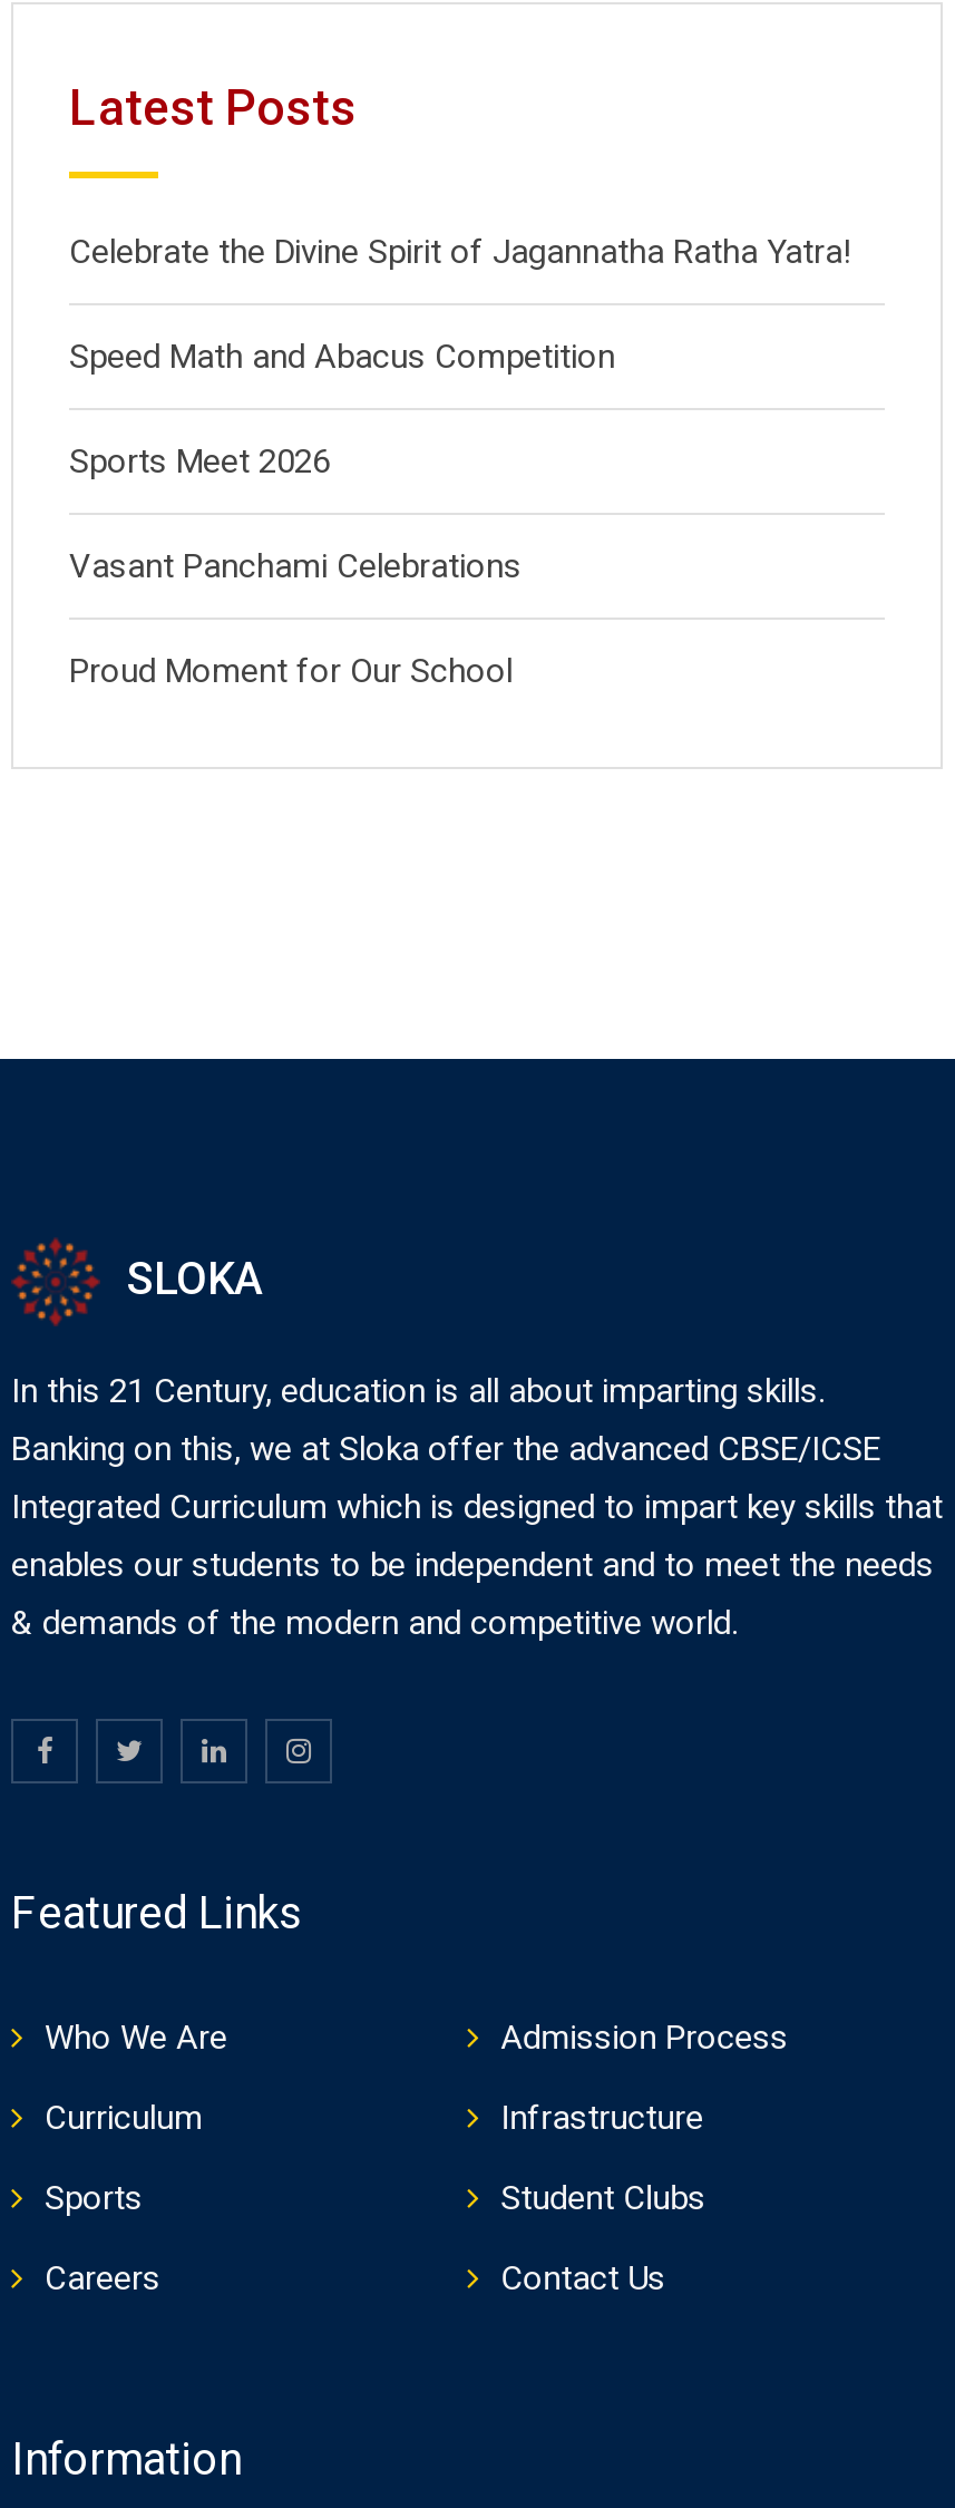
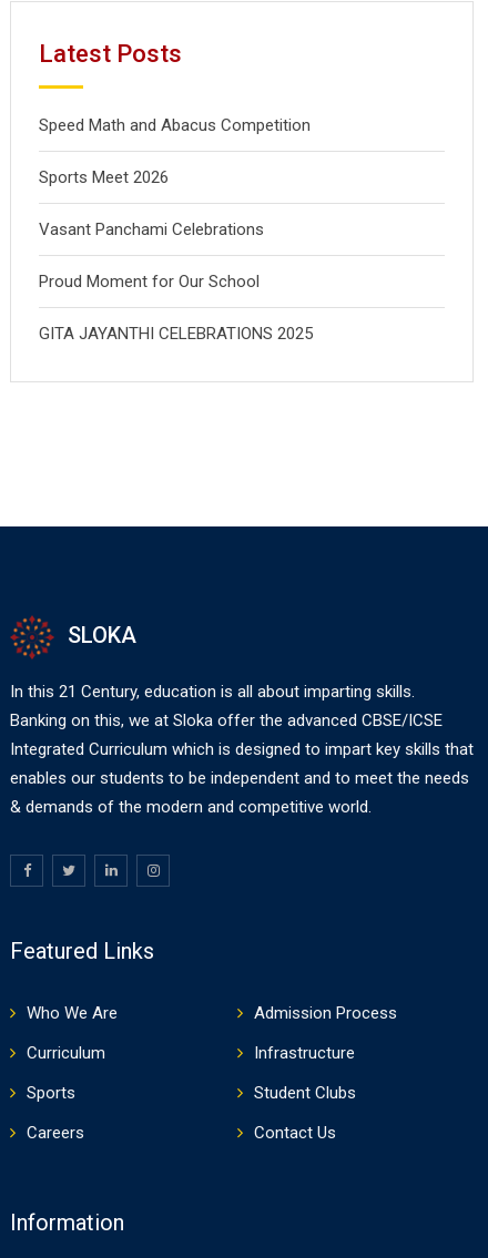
[69,232,851,272] Celebrate the Divine Spirit of Jagannatha Ratha Yatra! -> none
moved [69,337,615,691] -> [39,115,311,292]: Speed Math and Abacus Competition | Sports Meet 2026 | Vasant Panchami Celebrations | Proud Moment for Our School
none -> [39,324,313,344] GITA JAYANTHI CELEBRATIONS 2025

